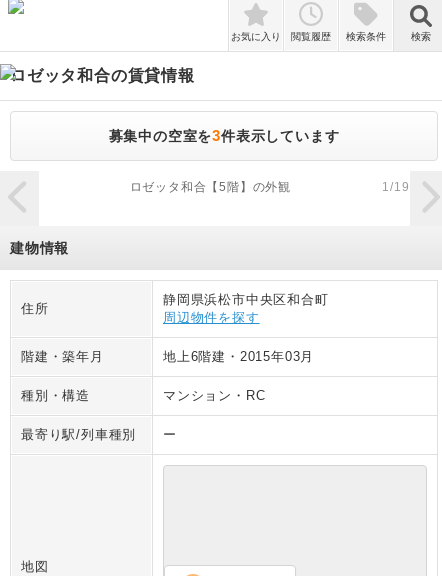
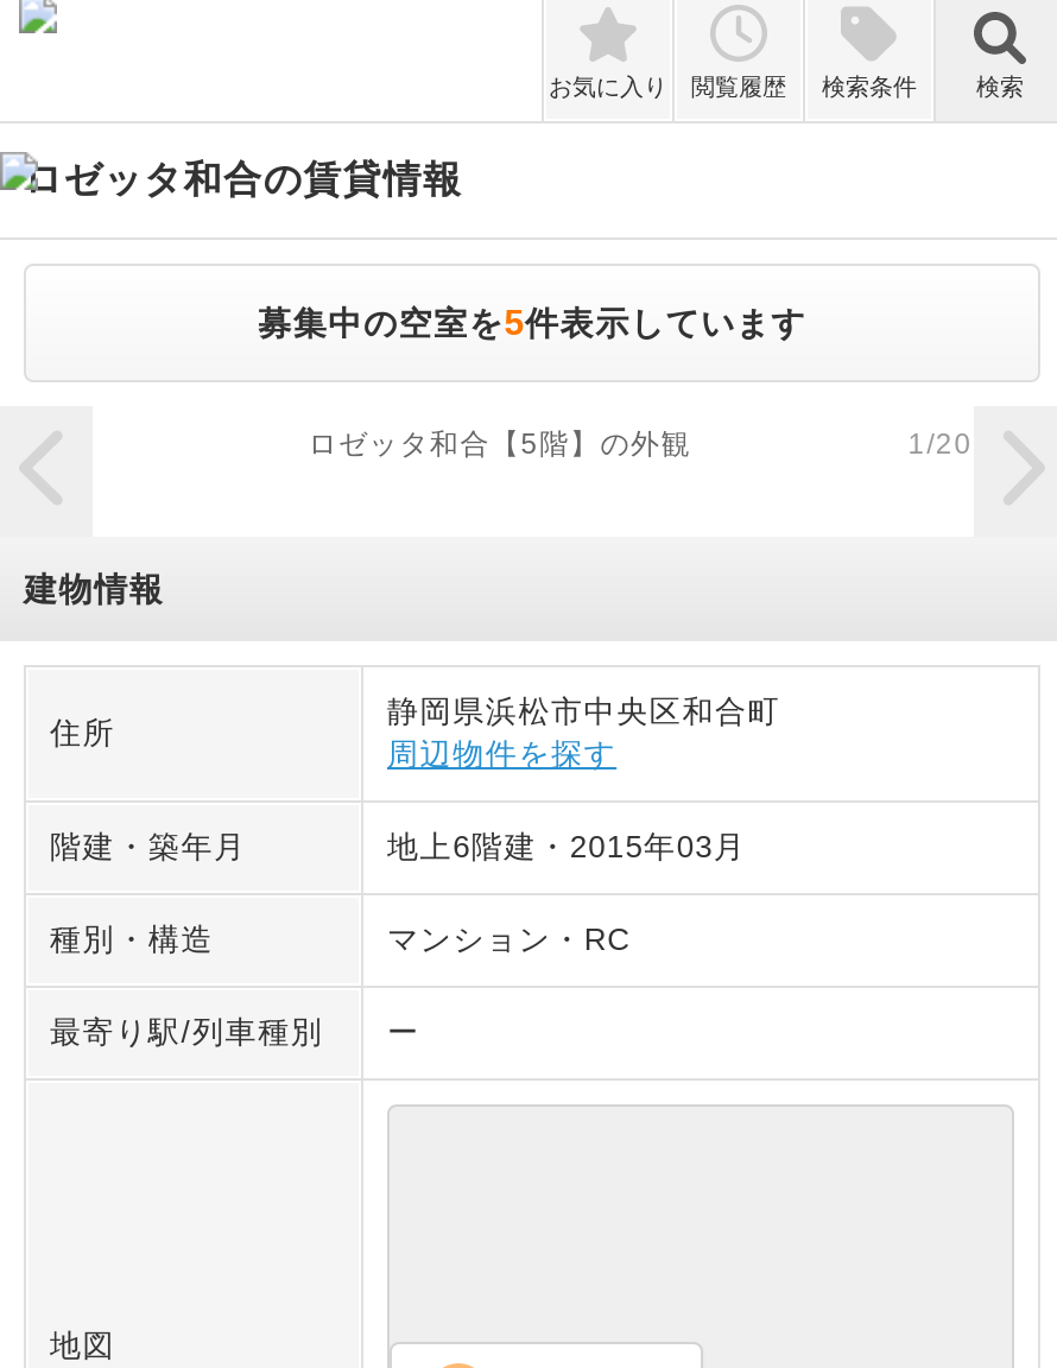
[109,127,339,144] 募集中の空室を3件表示しています -> [258,302,806,342] 募集中の空室を5件表示しています
[382,180,409,194] 1/19 -> [908,427,973,461] 1/20

